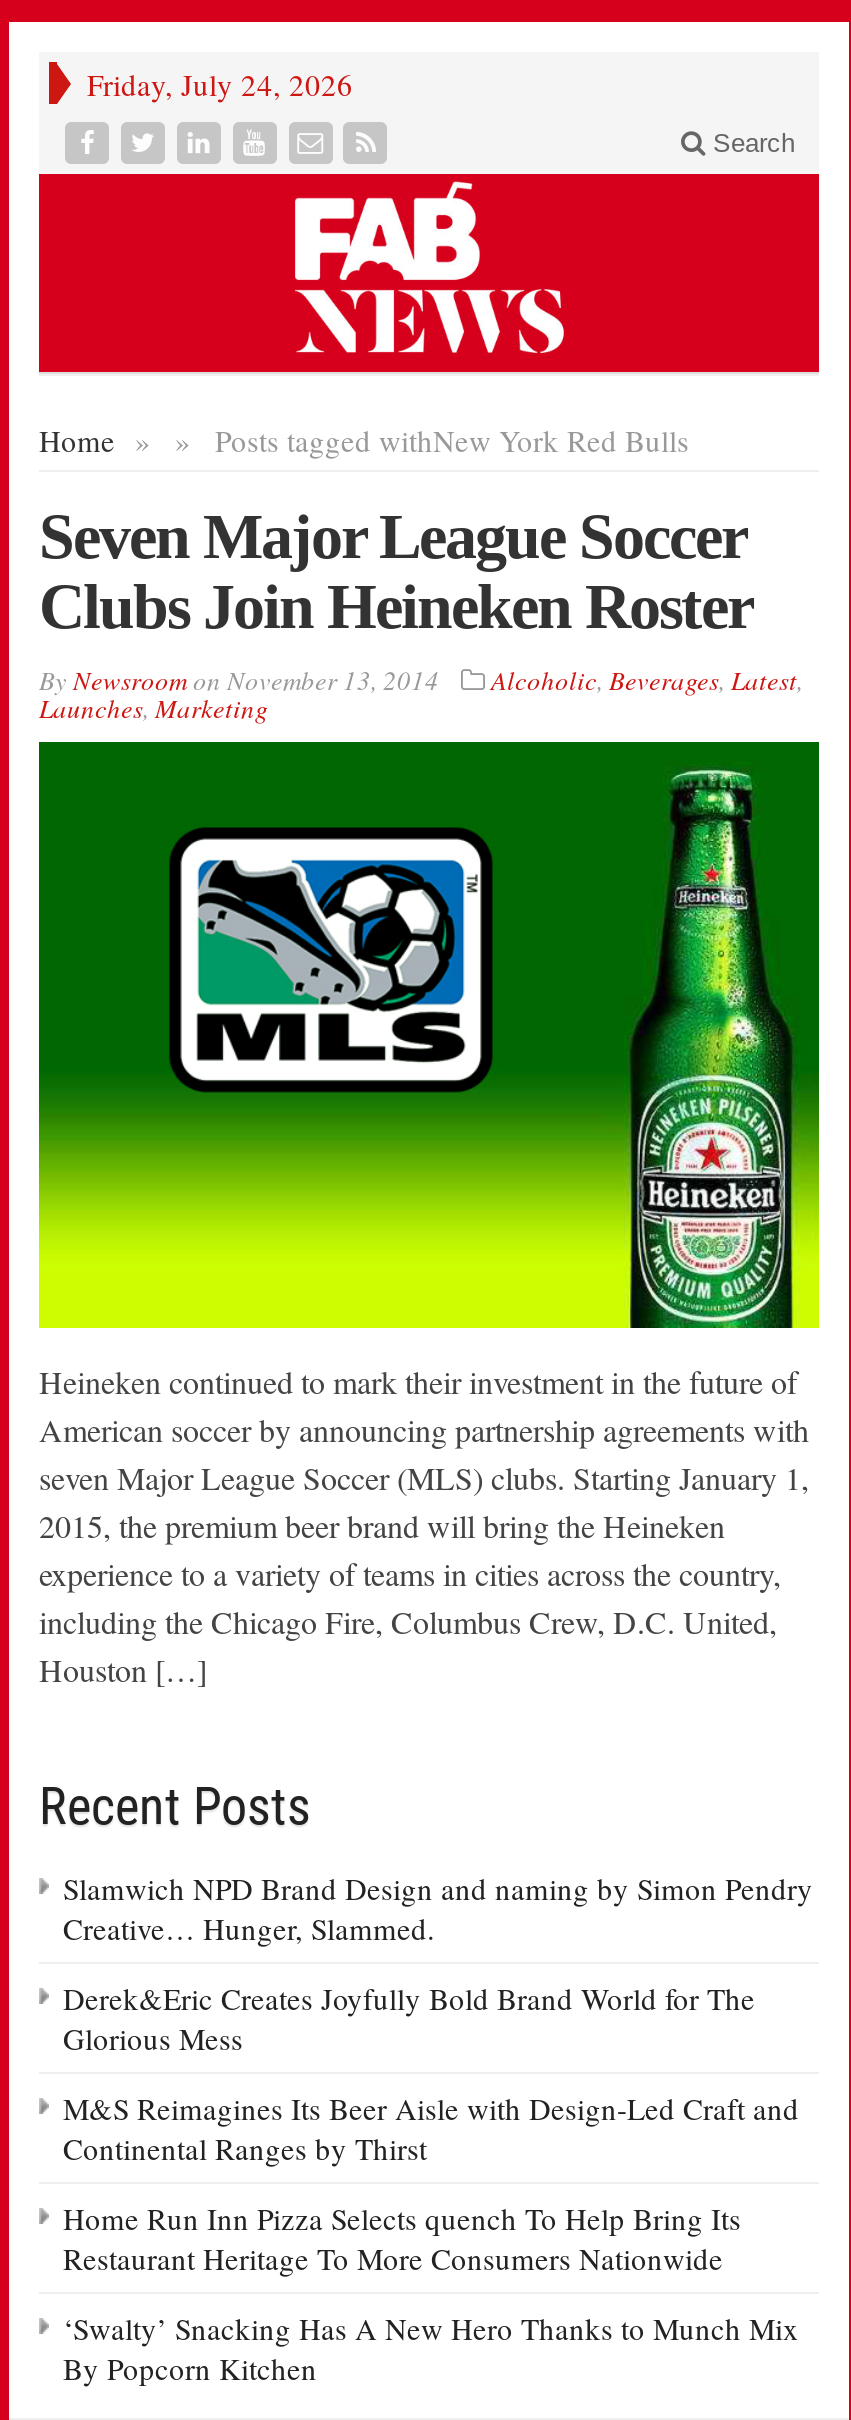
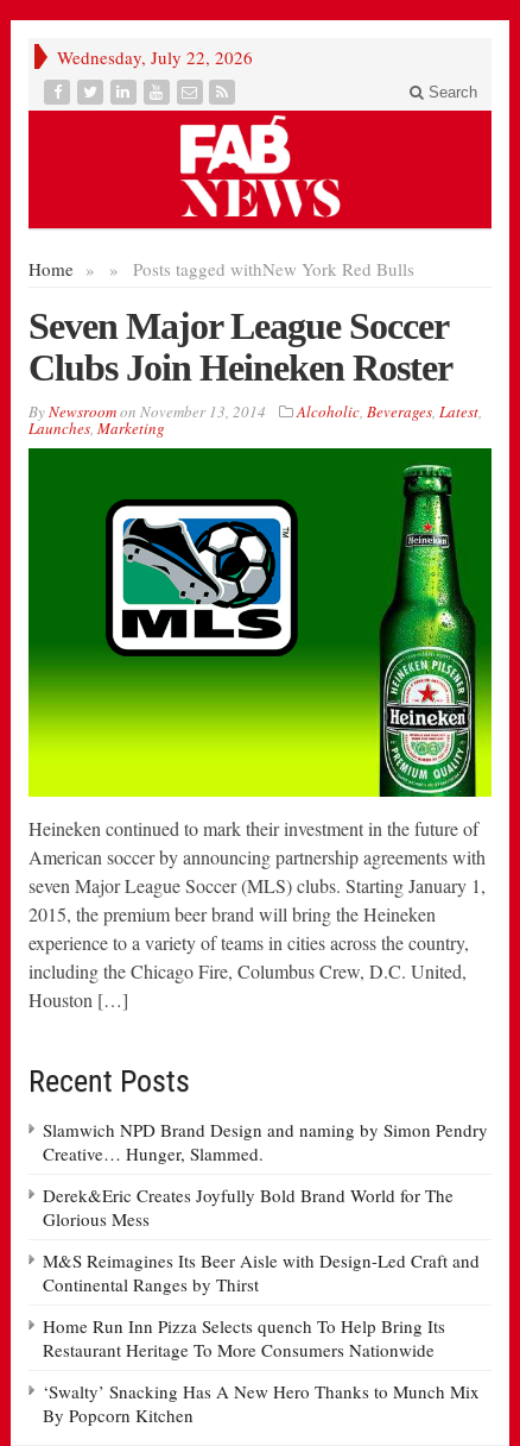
[87,64,353,104] Friday, July 24, 2026 -> [57,45,253,69] Wednesday, July 22, 2026

